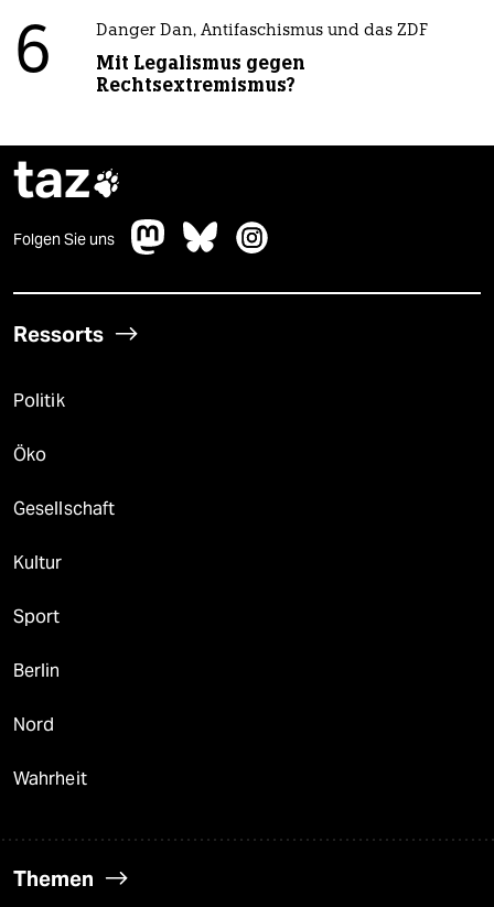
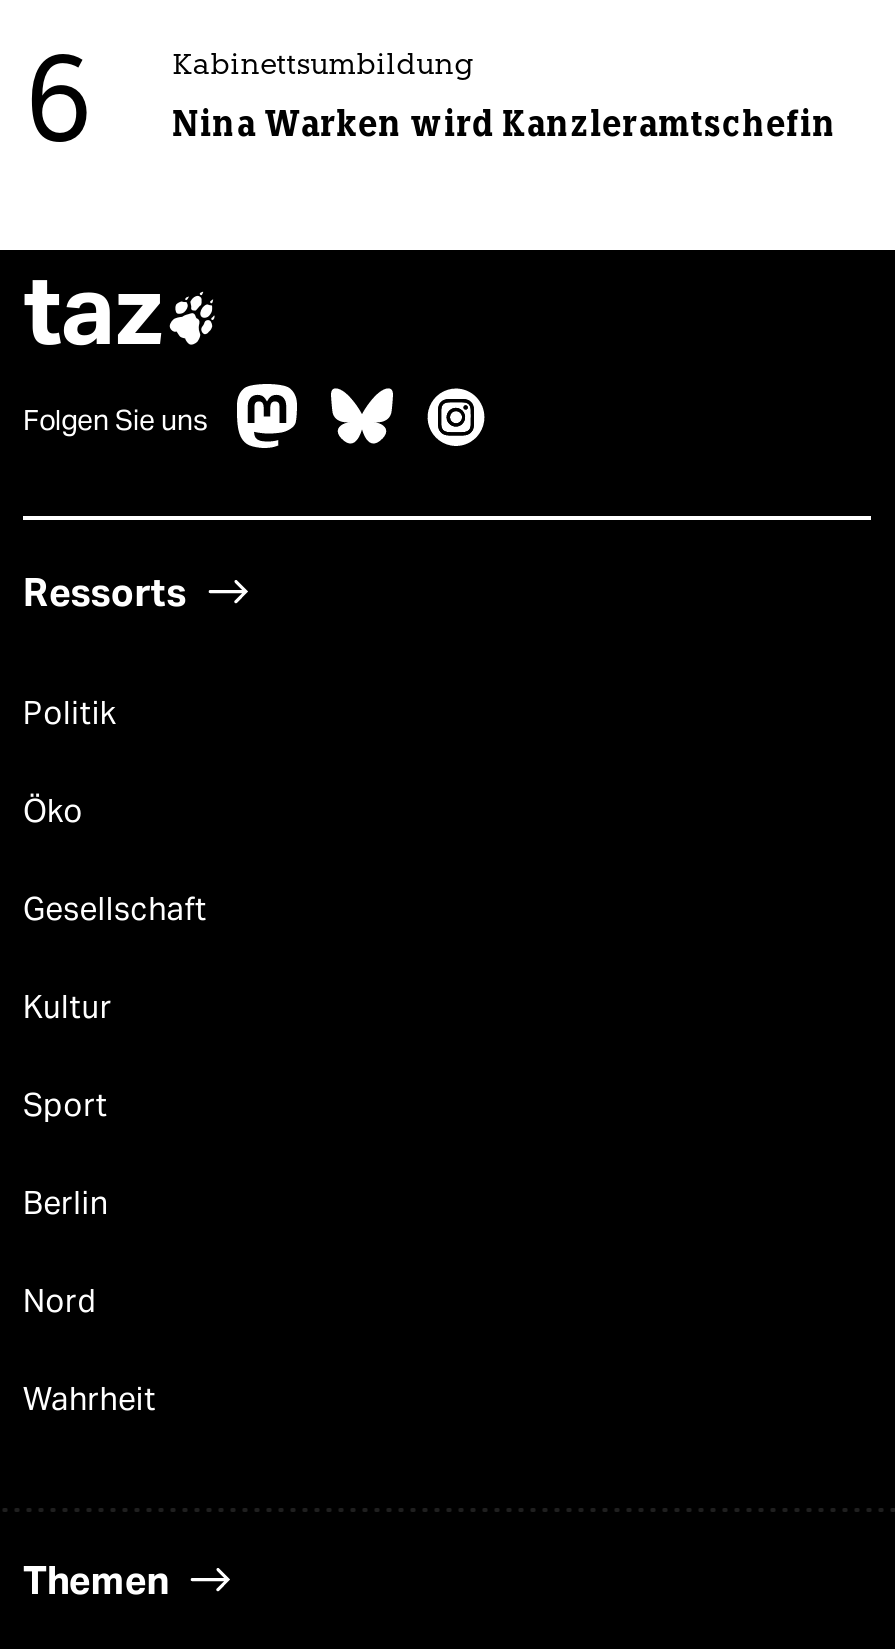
[96,23,428,40] Danger Dan, Antifaschismus und das ZDF -> [172,51,474,81] Kabinettsumbildung
[96,51,305,97] Mit Legalismus gegen | Rechtsextremismus? -> [172,101,836,145] Nina Warken wird Kanzleramtschefin

